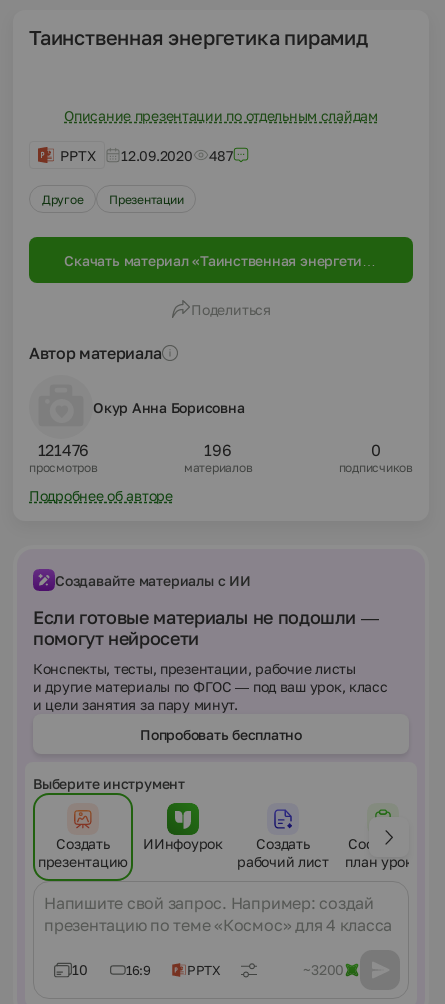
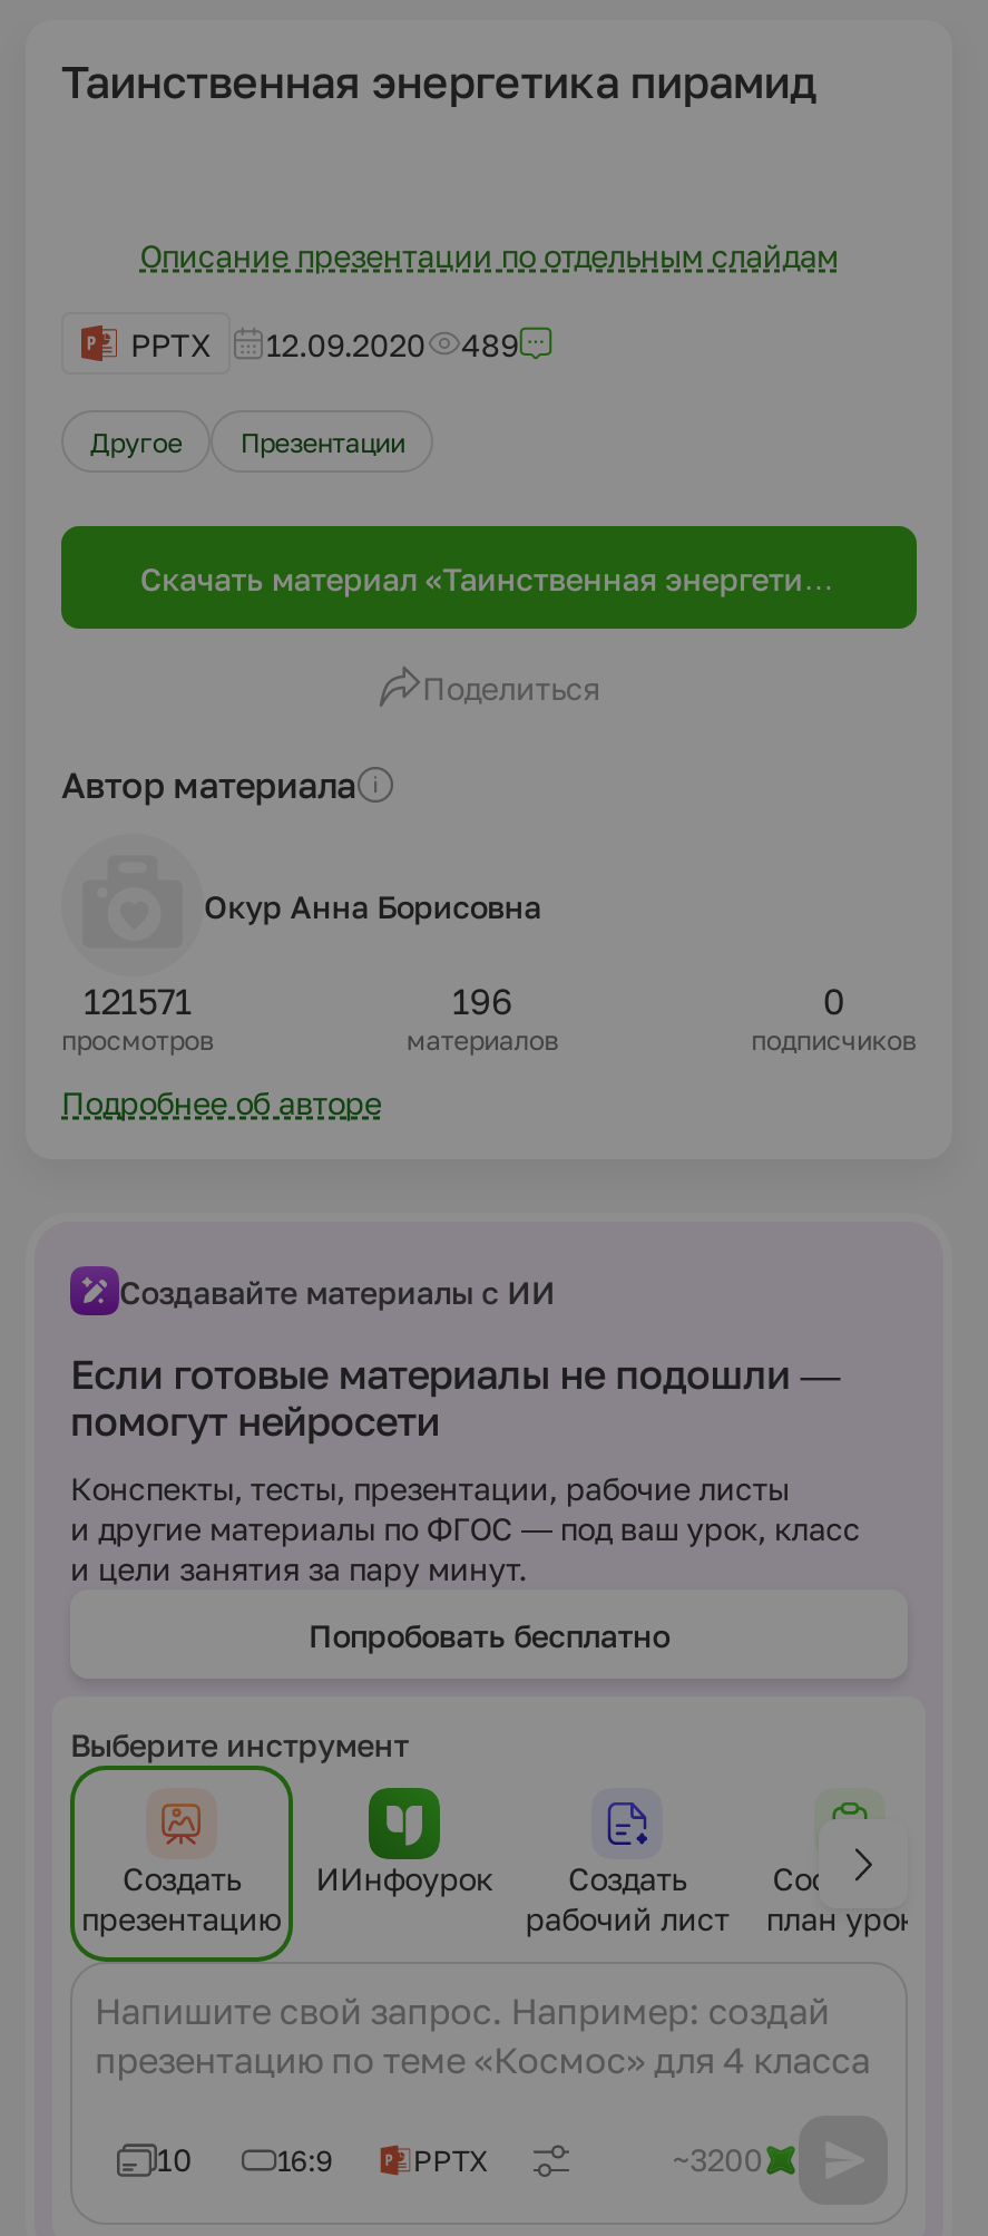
[60,146,233,163] PPTX 12.09.2020 487 -> [130,324,518,362] PPTX 12.09.2020 489
[37,440,89,460] 121476 -> [84,979,192,1023] 121571

